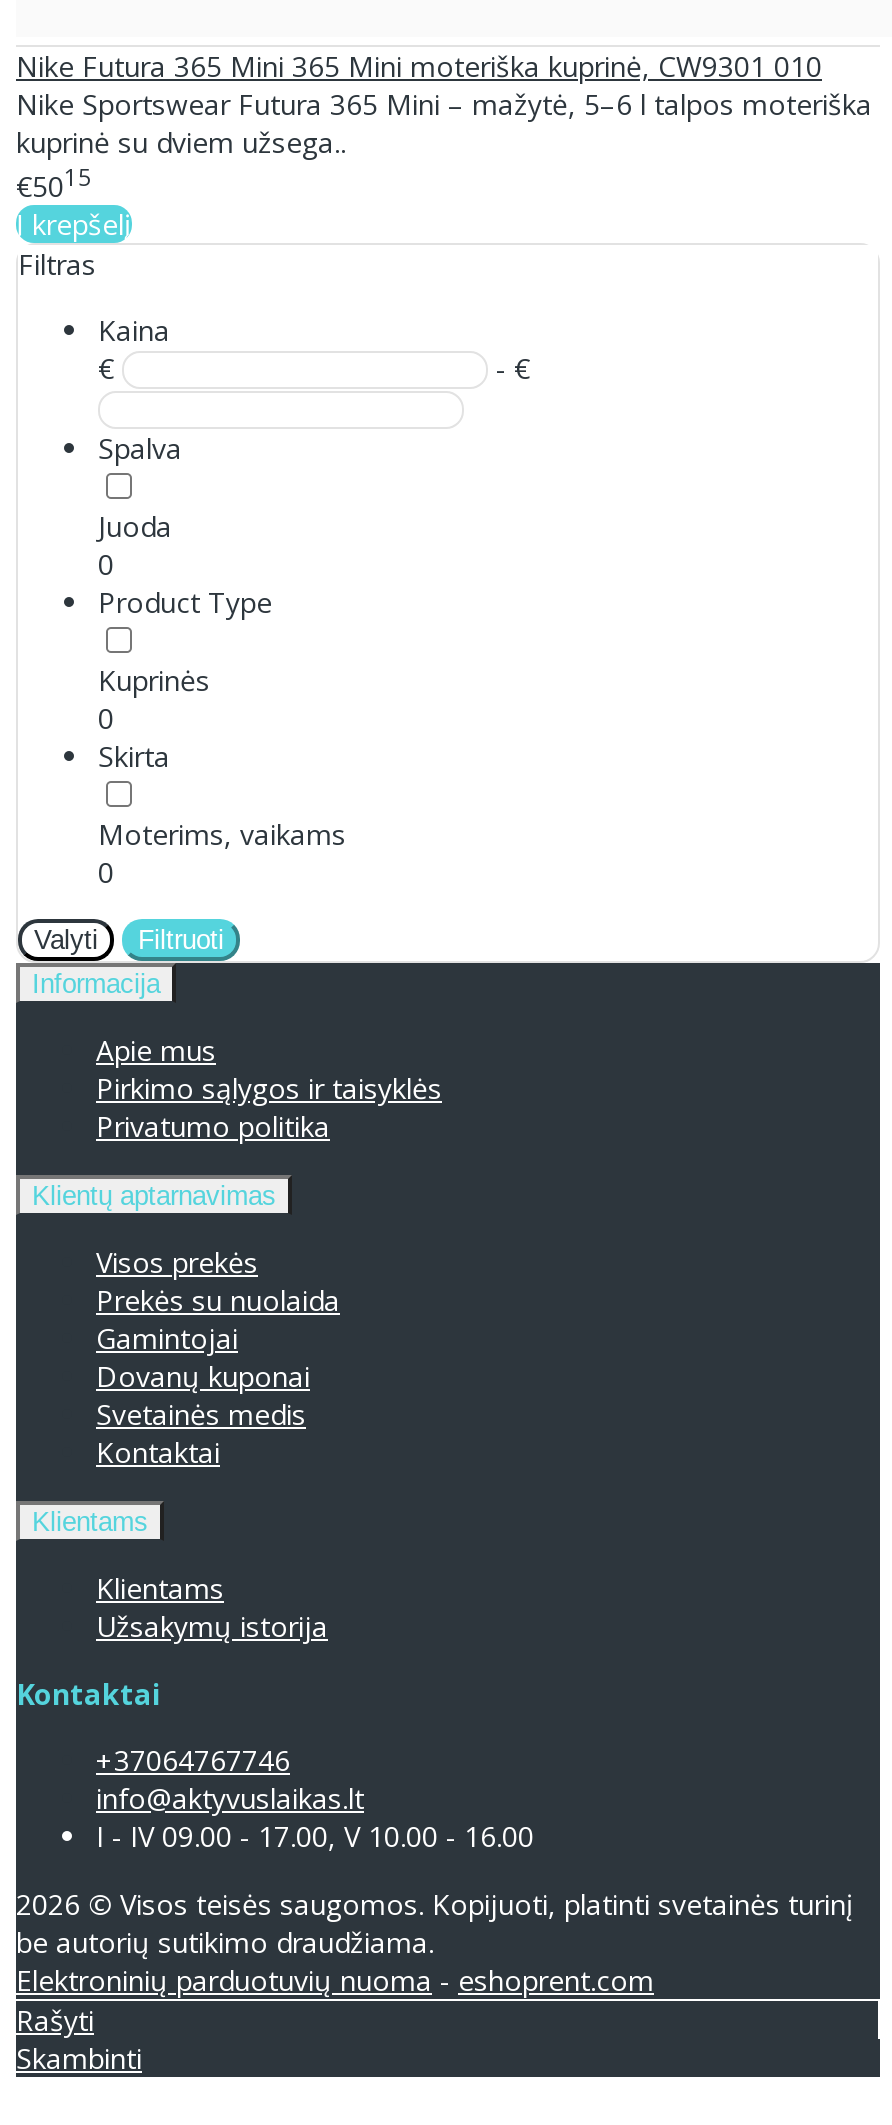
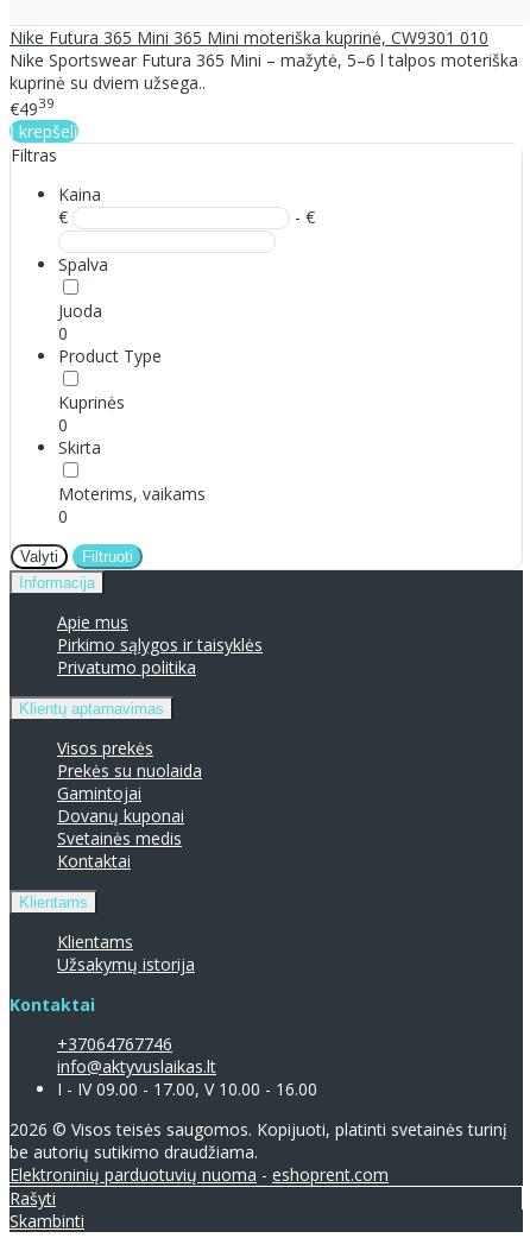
[16,161,92,205] €5015 -> [10,94,55,120] €4939

